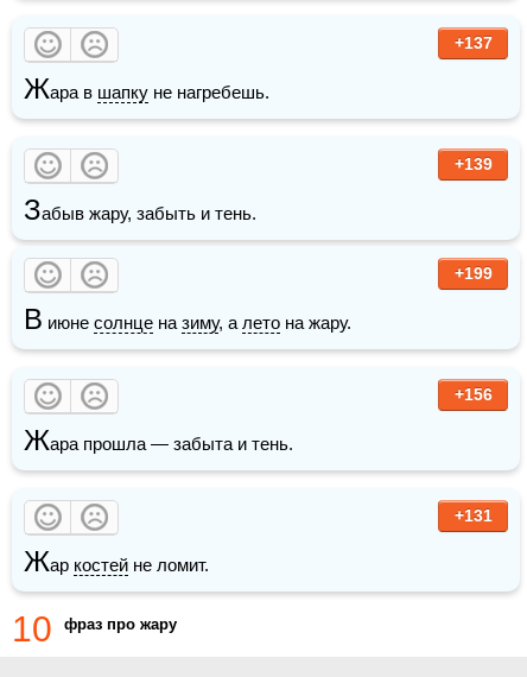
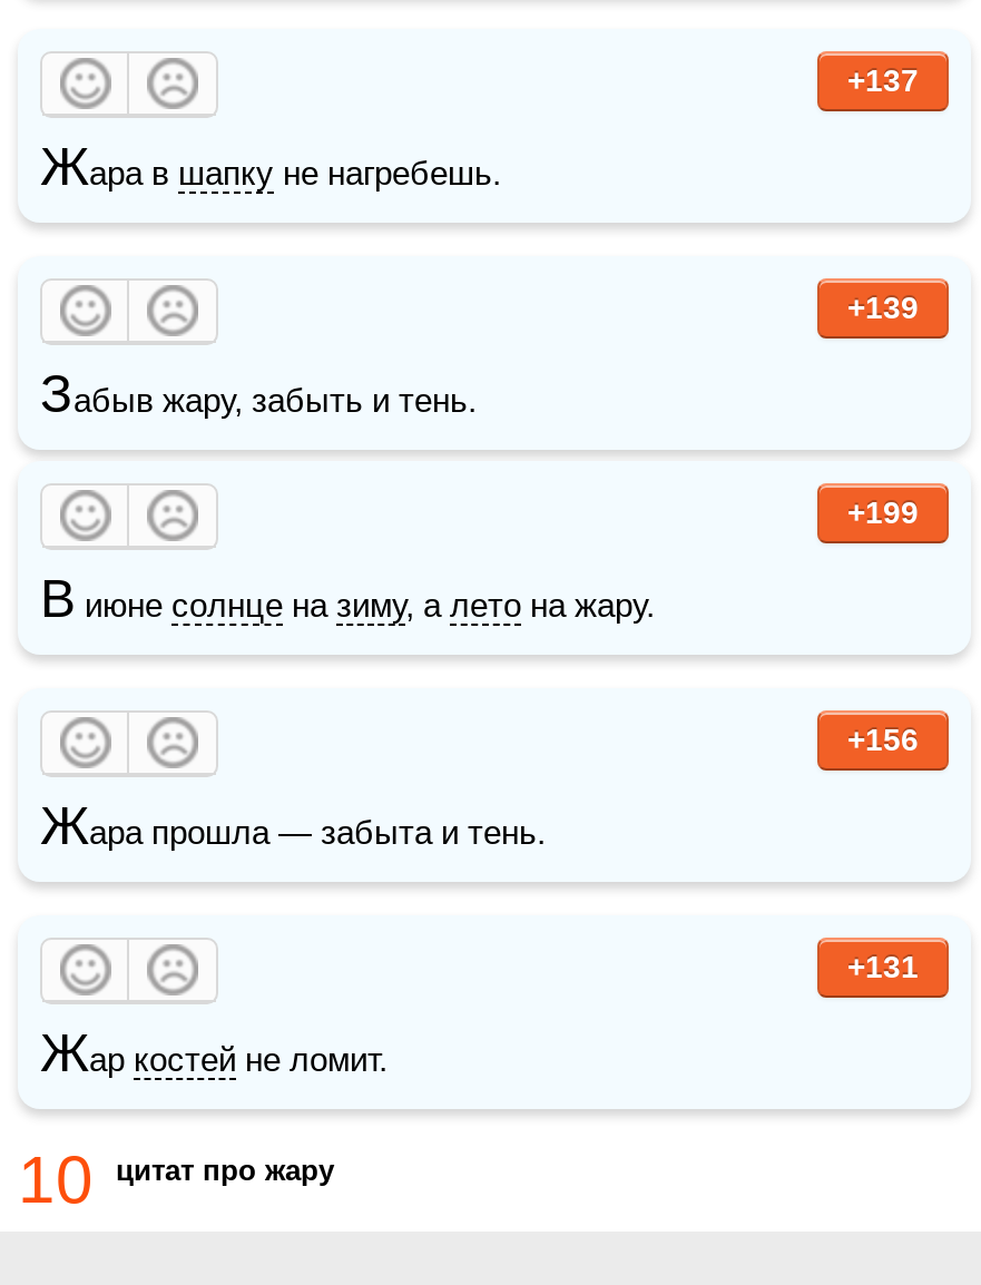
[64,615,177,633] фраз про жару -> [116,1153,334,1186] цитат про жару

